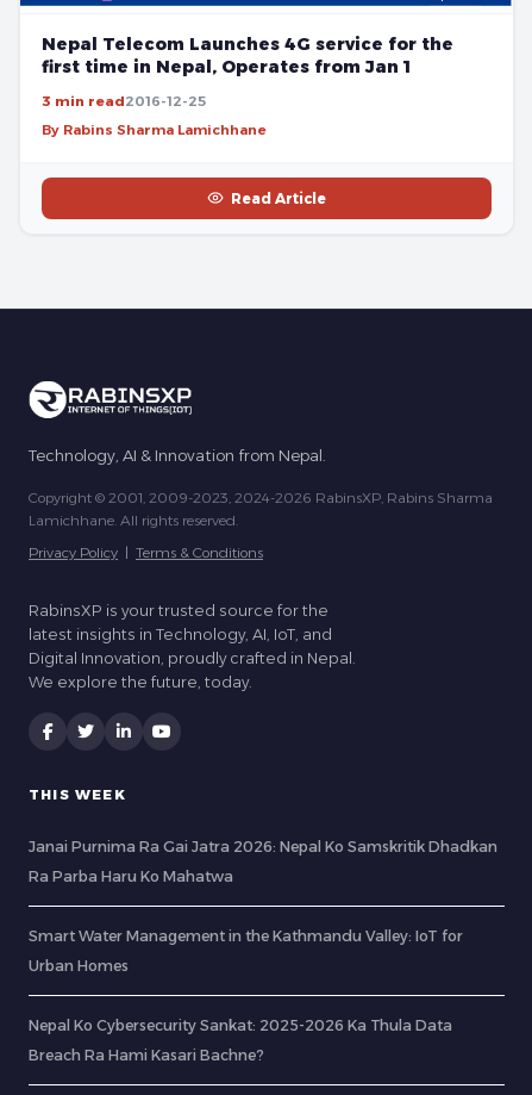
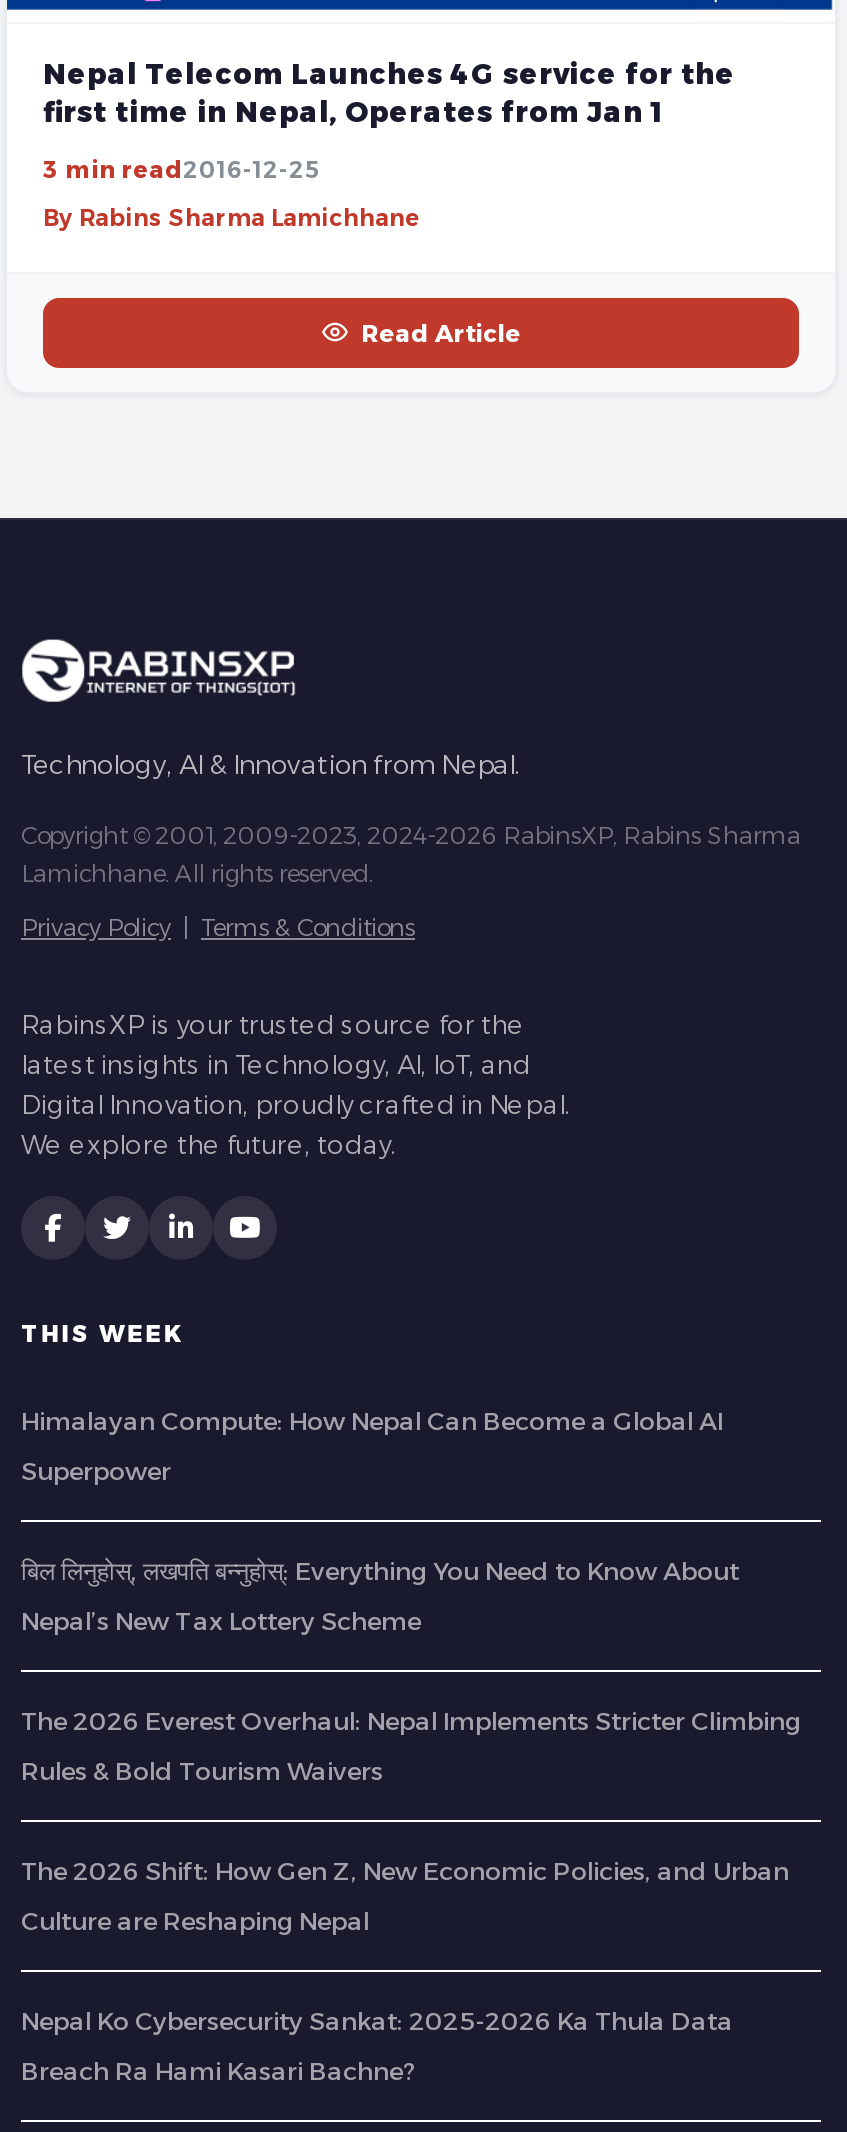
[29,838,497,975] Janai Purnima Ra Gai Jatra 2026: Nepal Ko Samskritik Dhadkan | Ra Parba Haru Ko Mahatwa | Smart Water Management in the Kathmandu Valley: IoT for | Urban Homes -> [21,1406,801,1936] Himalayan Compute: How Nepal Can Become a Global AI | Superpower | बिल लिनुहोस्, लखपति बन्नुहोस्: Everything You Need to Know About | Nepal’s New Tax Lottery Scheme | The 2026 Everest Overhaul: Nepal Implements Stricter Climbing | Rules & Bold Tourism Waivers | The 2026 Shift: How Gen Z, New Economic Policies, and Urban | Culture are Reshaping Nepal

